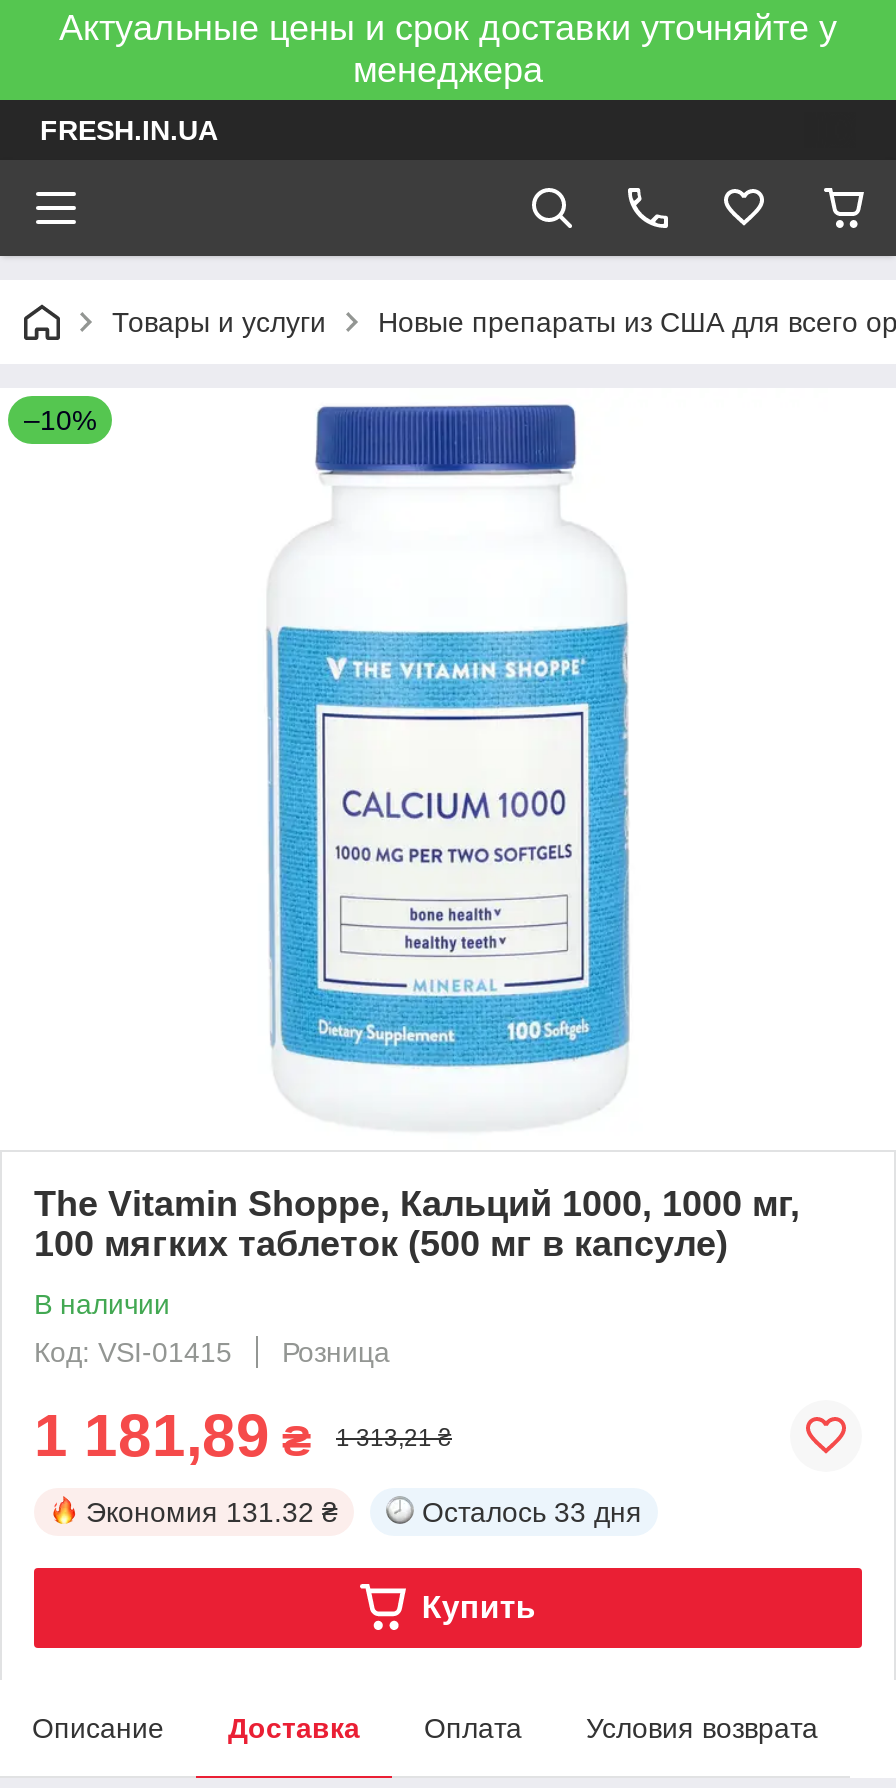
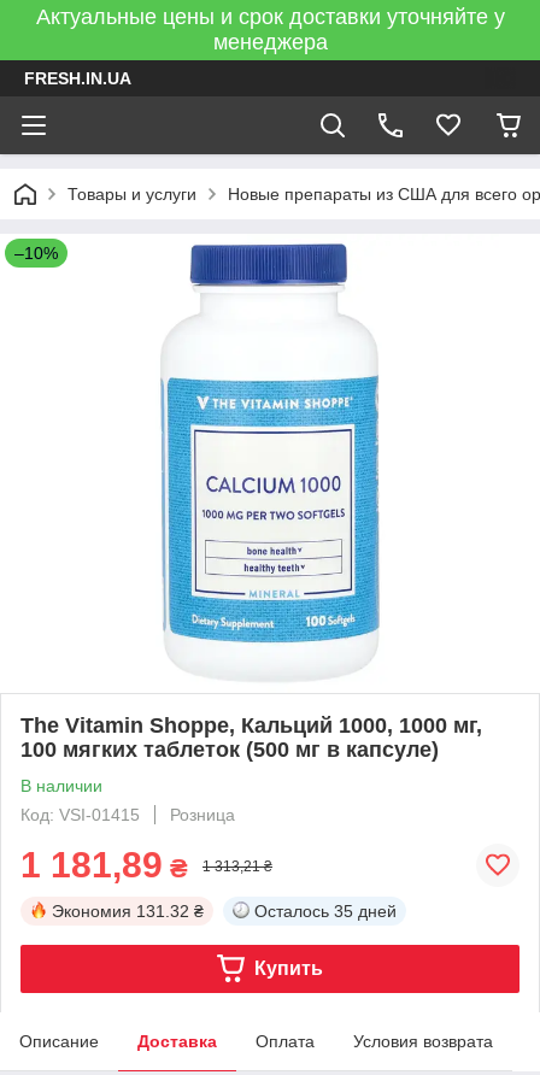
[422,1496,642,1528] Осталось 33 дня -> [254,901,397,920] Осталось 35 дней

